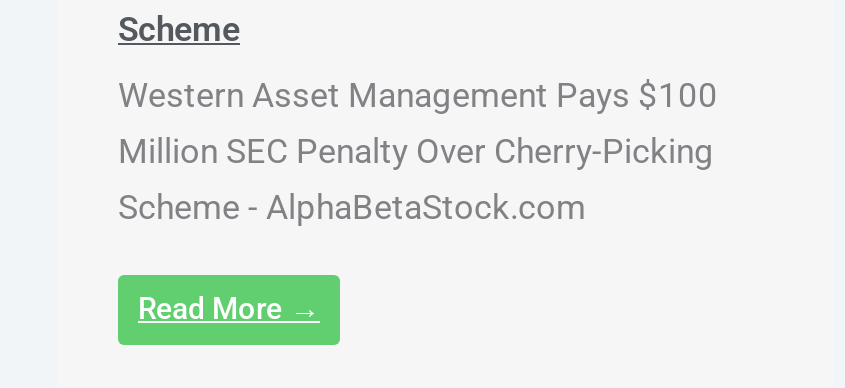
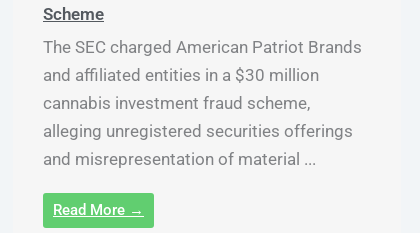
[118,75,718,227] Western Asset Management Pays $100 | Million SEC Penalty Over Cherry-Picking | Scheme - AlphaBetaStock.com -> [43,37,362,169] The SEC charged American Patriot Brands | and affiliated entities in a $30 million | cannabis investment fraud scheme, | alleging unregistered securities offerings | and misrepresentation of material ...

